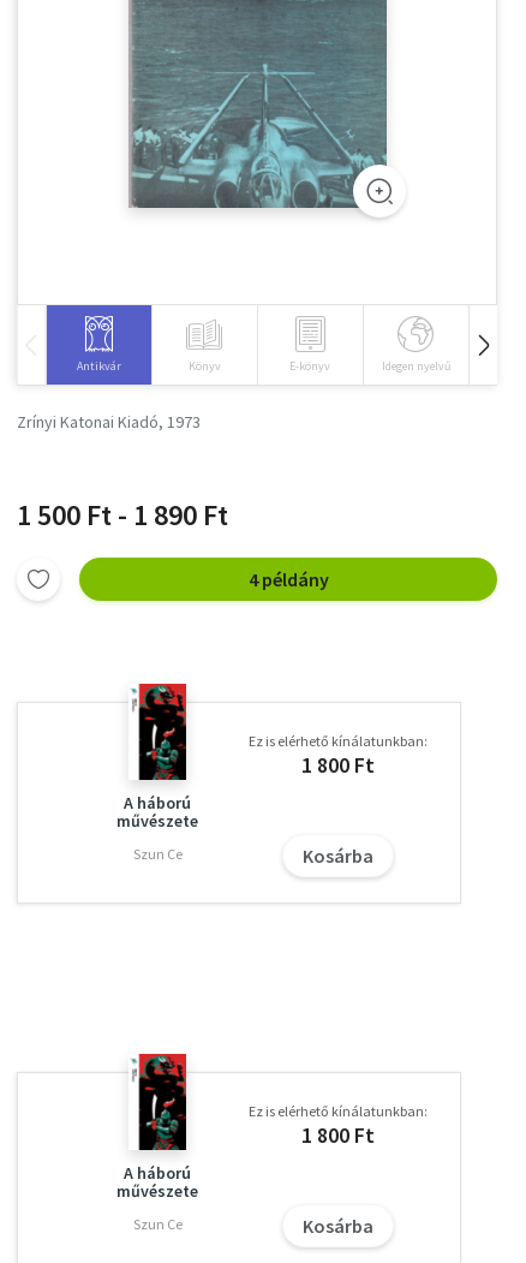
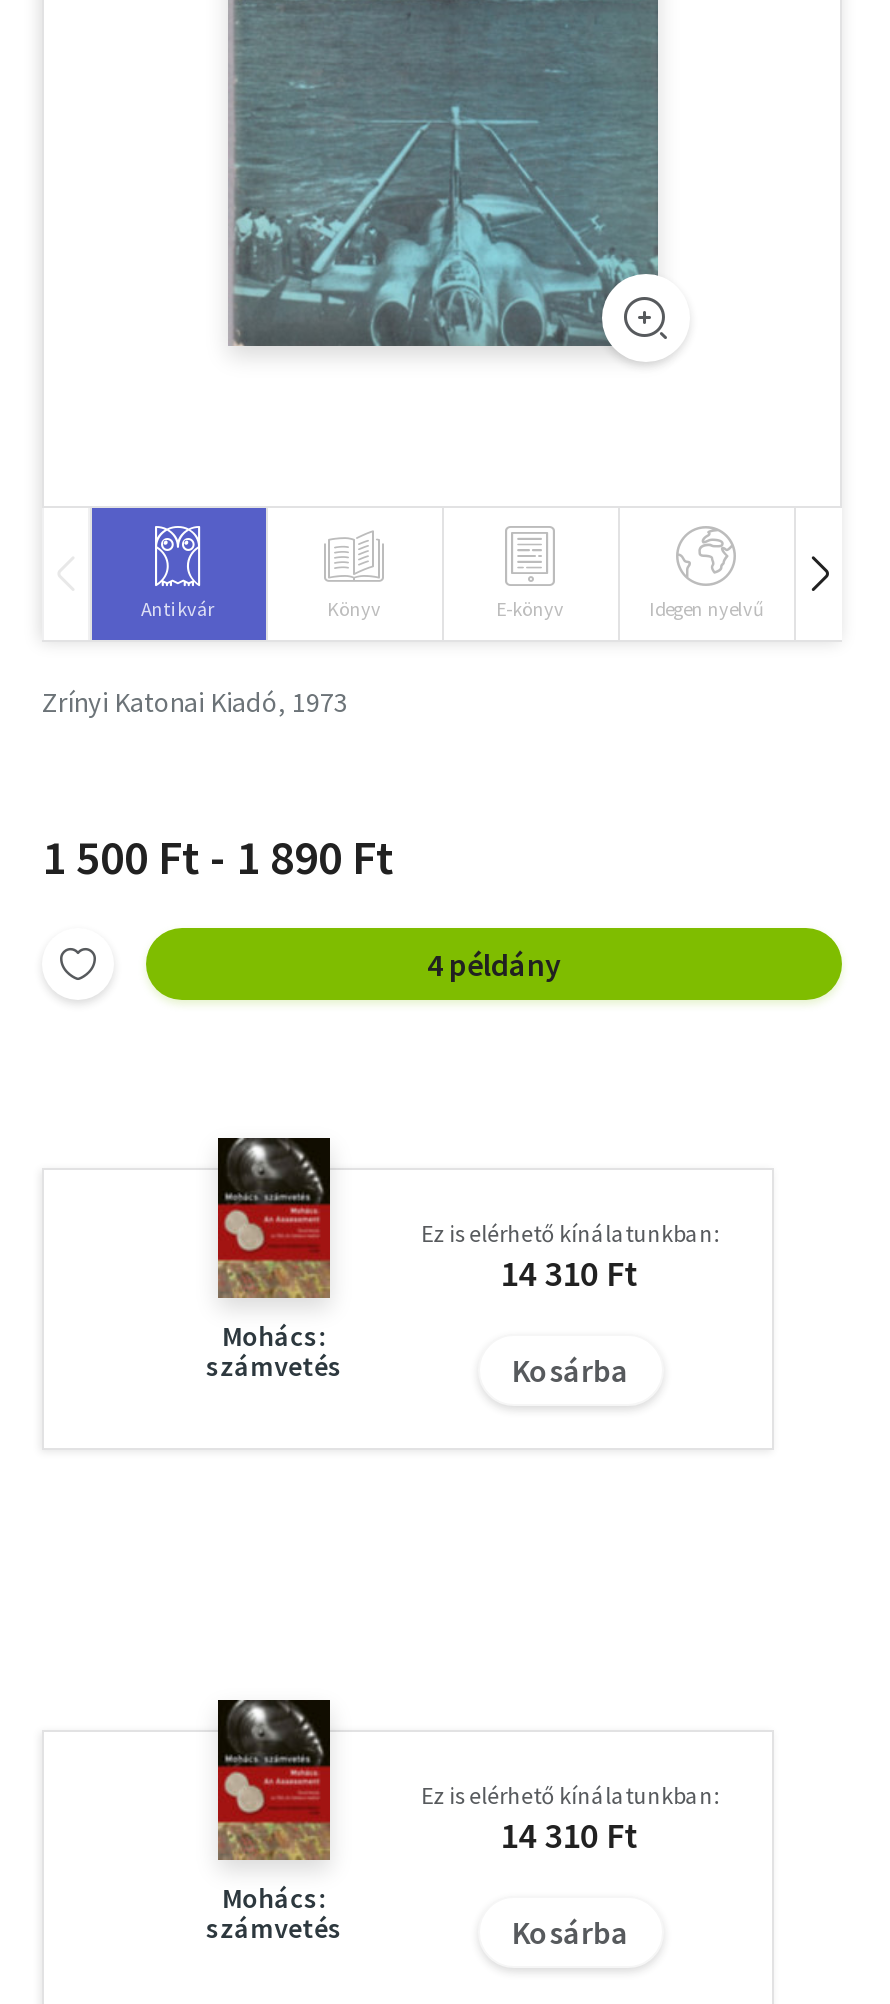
[116,683,198,863] [image] | A háború | művészete | Szun Ce -> [206,1136,342,1385] [image] | Mohács: | számvetés
[301,751,374,779] 1 800 Ft -> [500,1251,640,1297] 14 310 Ft
[116,1053,198,1233] [image] | A háború | művészete | Szun Ce -> [206,1698,342,1947] [image] | Mohács: | számvetés
[301,1122,374,1149] 1 800 Ft -> [500,1813,640,1859] 14 310 Ft

